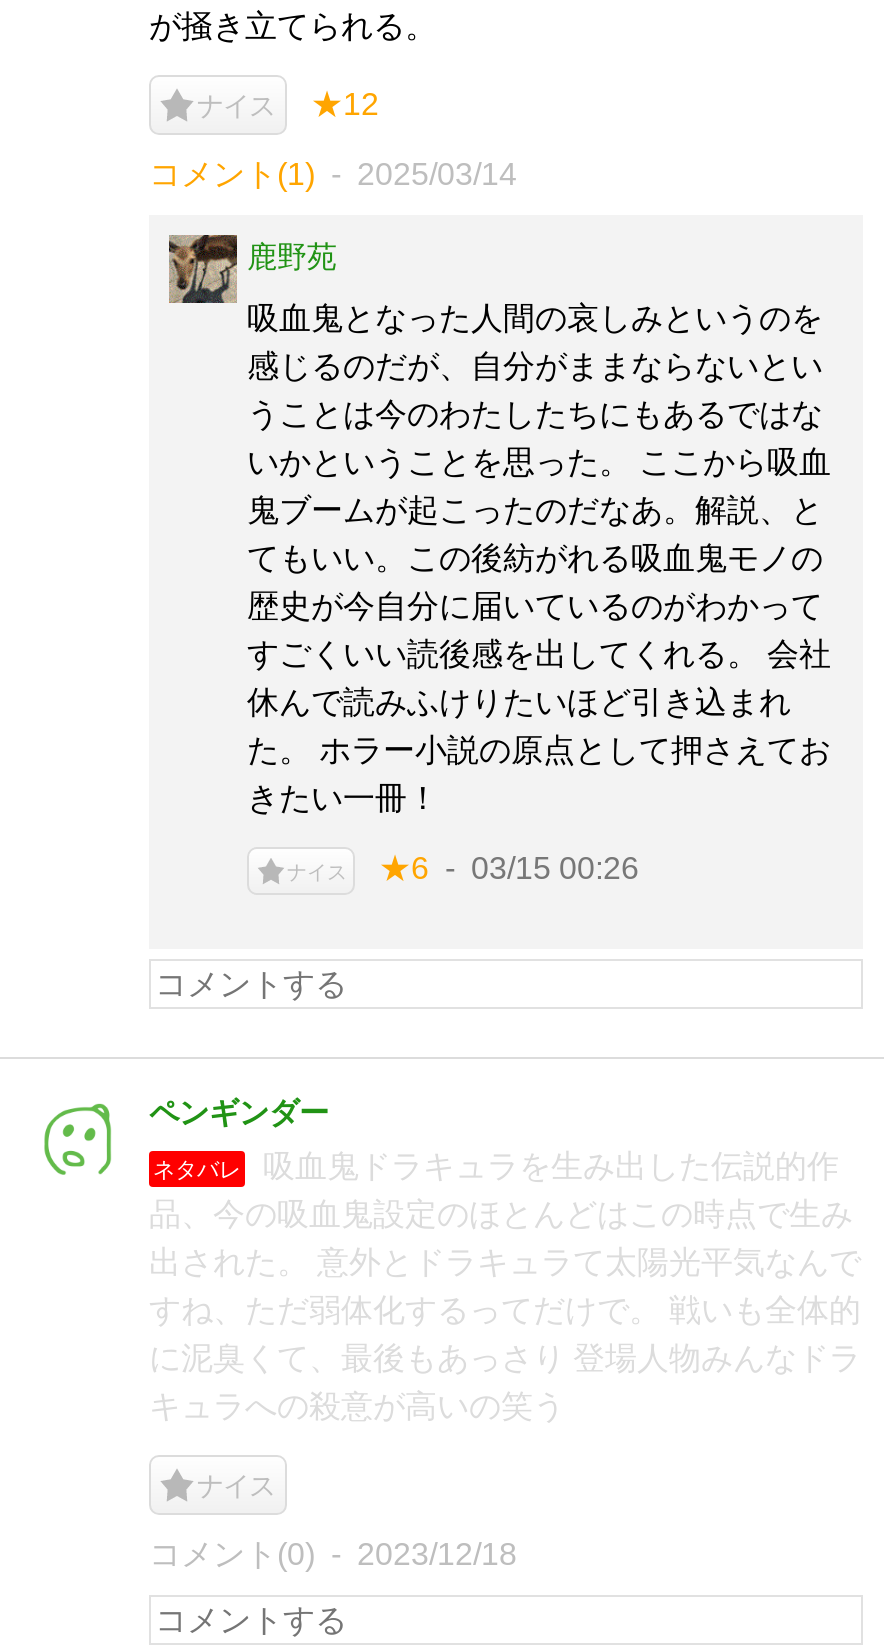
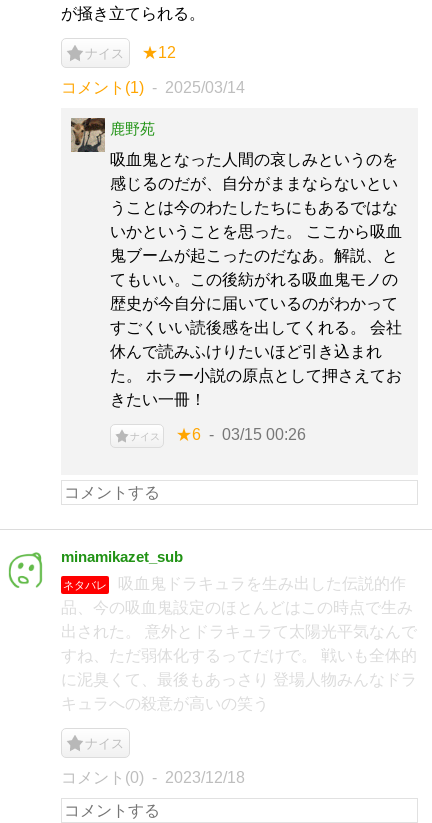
[149,1095,329,1129] ペンギンダー -> [61,548,183,565] minamikazet_sub

